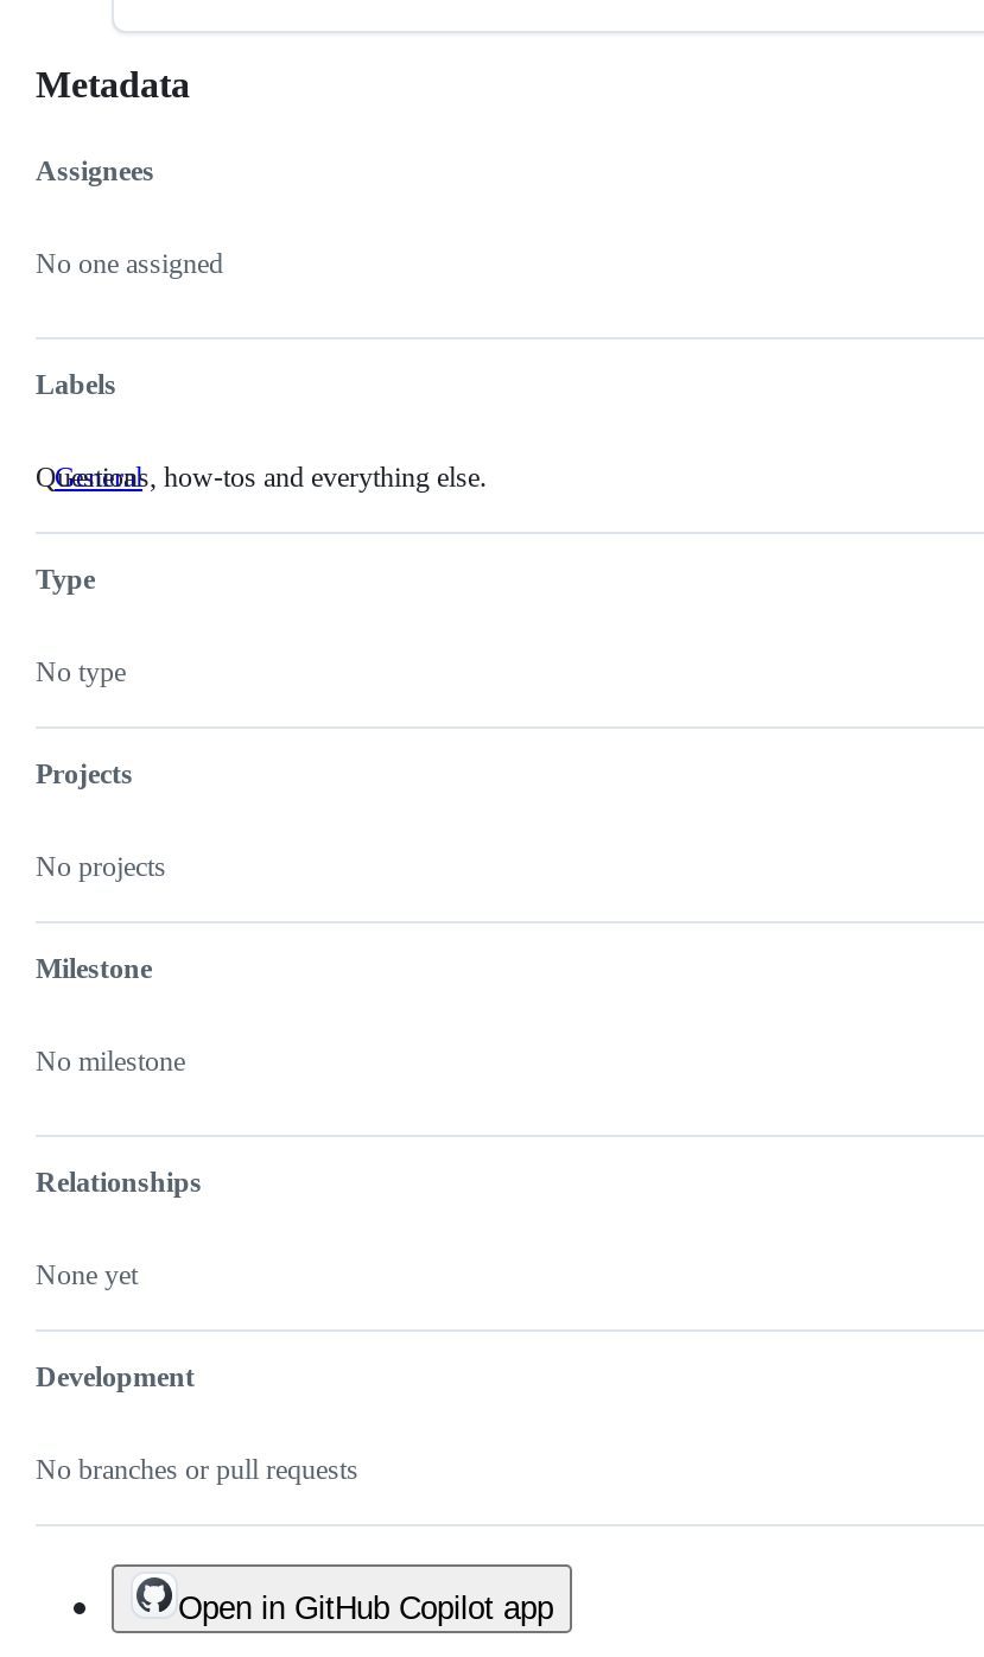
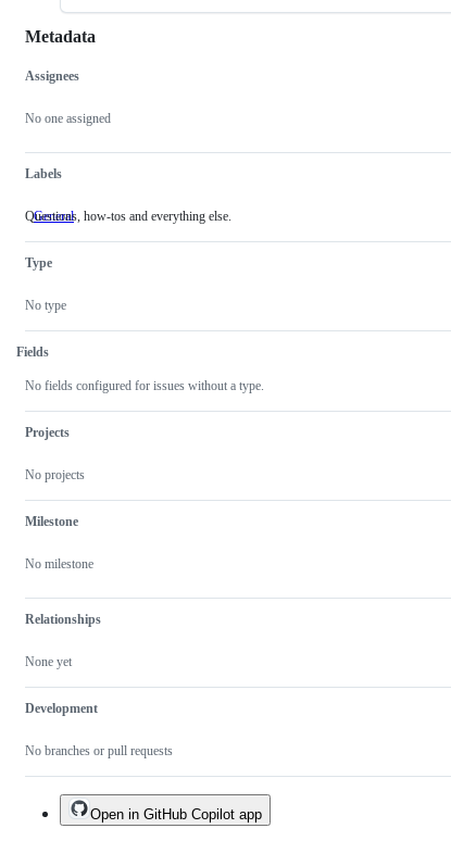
none -> [16,345,264,393] Fields | No fields configured for issues without a type.

